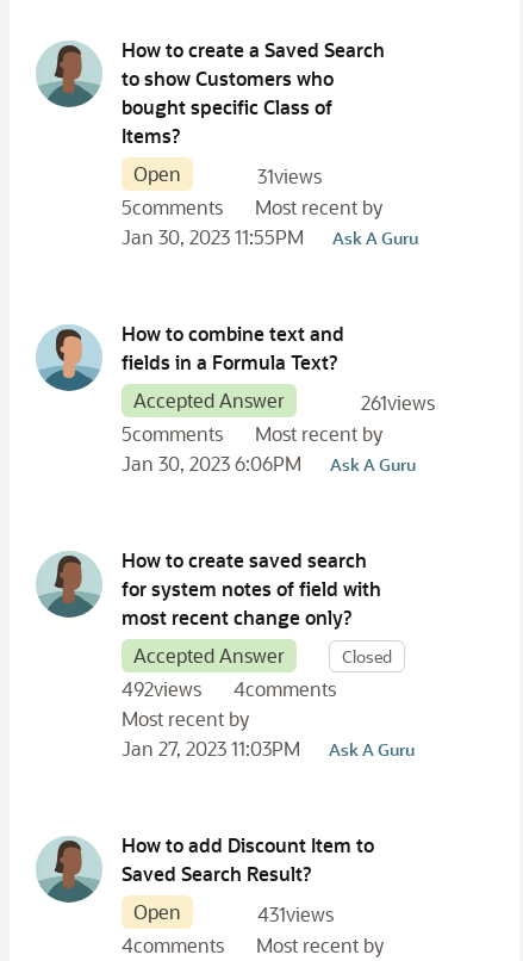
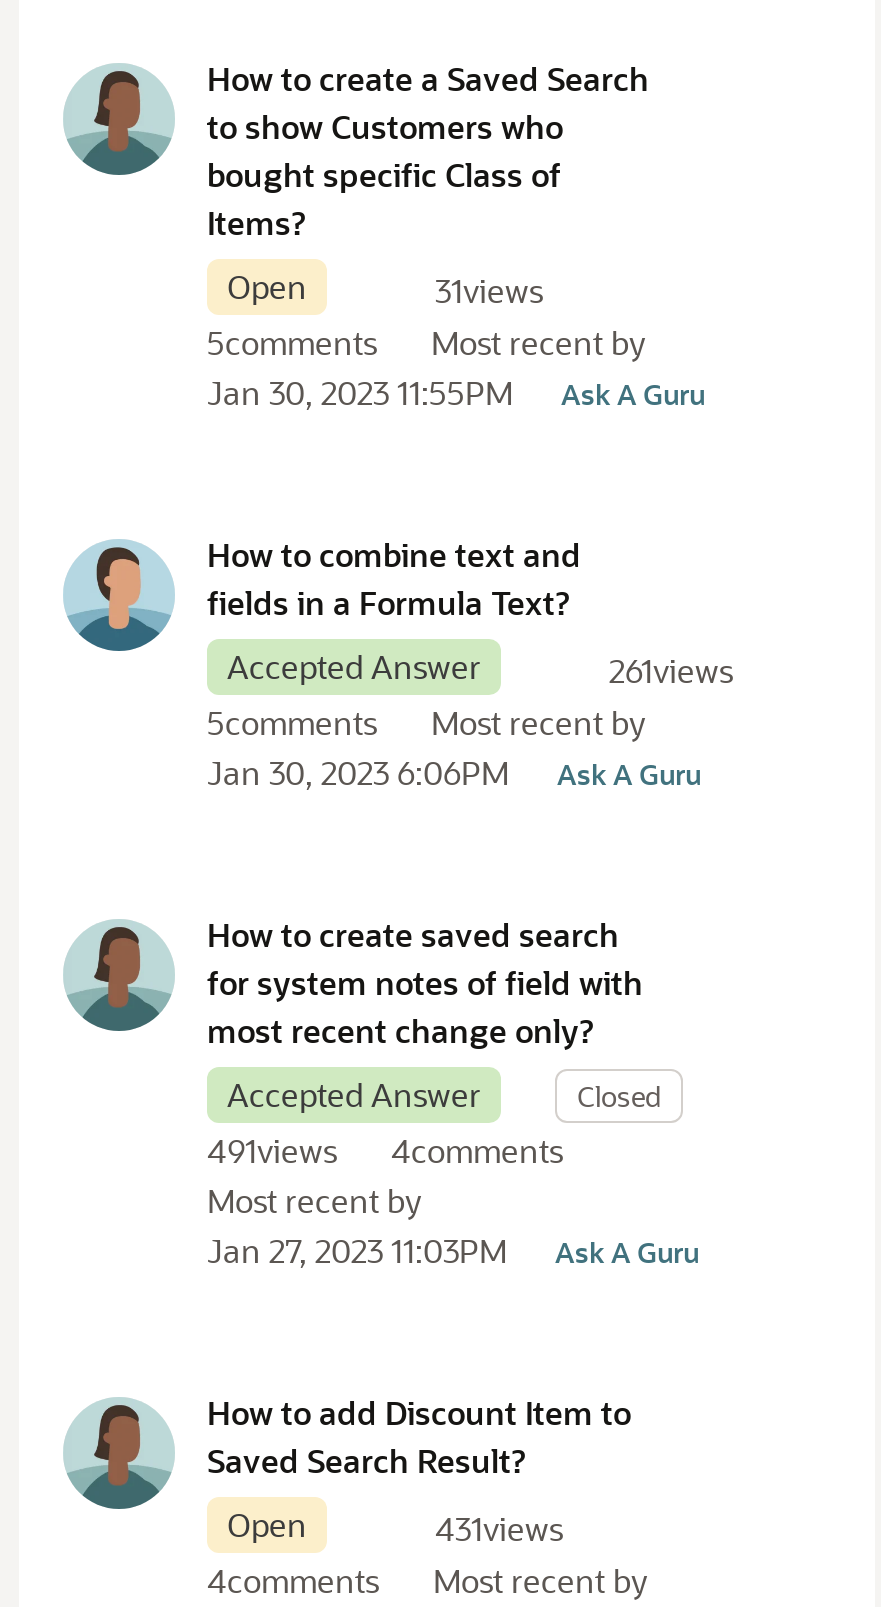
[122,676,336,701] 492views 4comments -> [207,1129,563,1171] 491views 4comments

